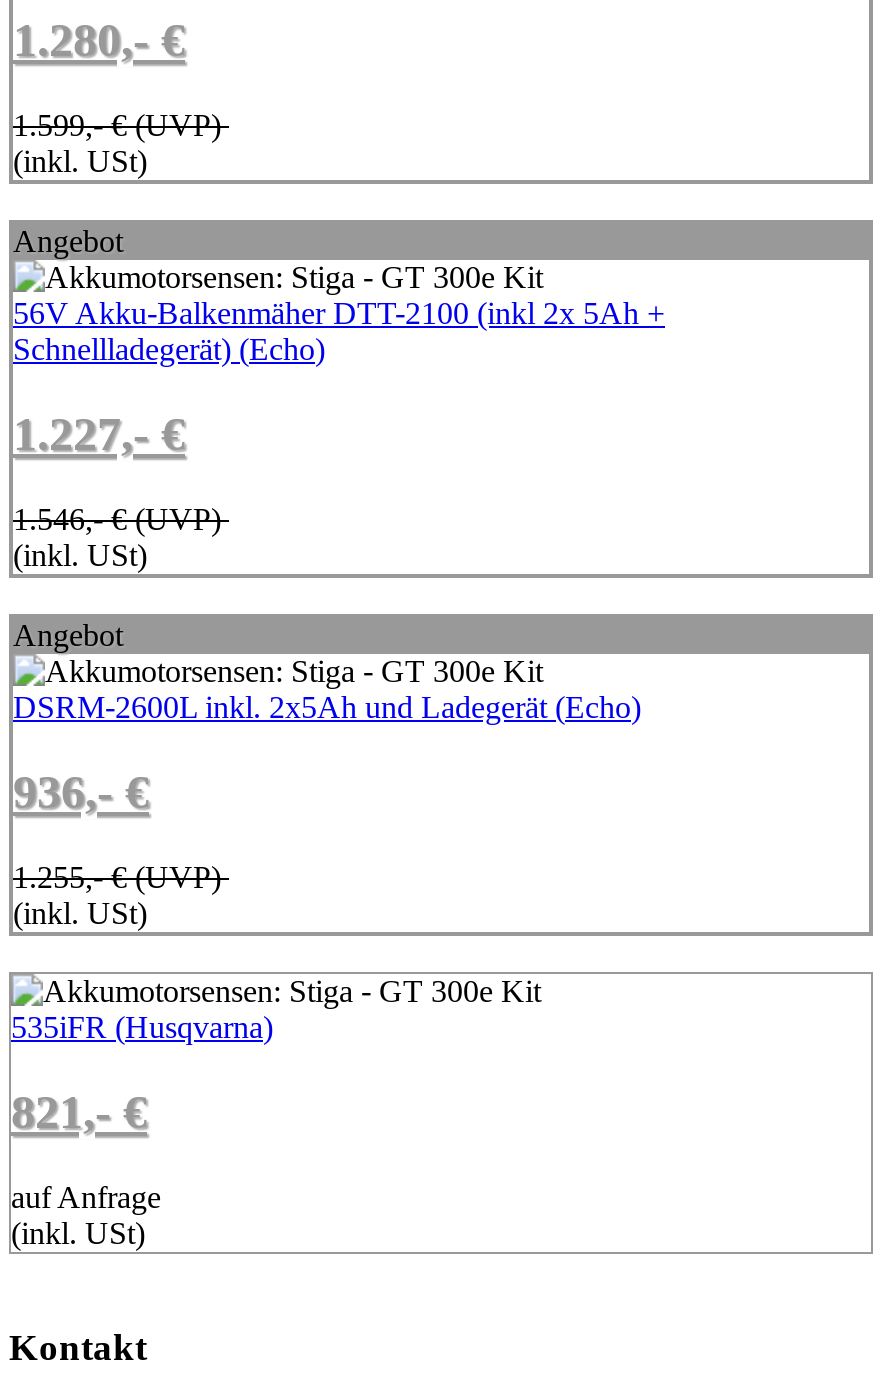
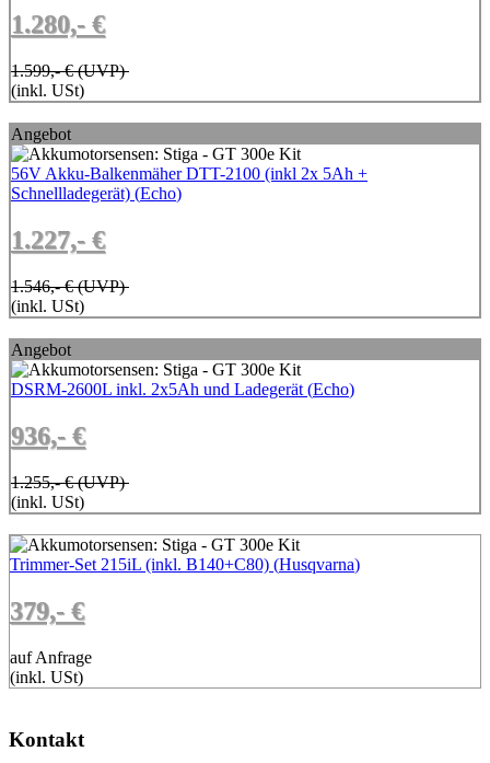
[11,1009,273,1043] 535iFR (Husqvarna) -> [10,555,360,573] Trimmer-Set 215iL (inkl. B140+C80) (Husqvarna)
[11,1085,147,1137] 821,- € -> [10,596,84,625] 379,- €

